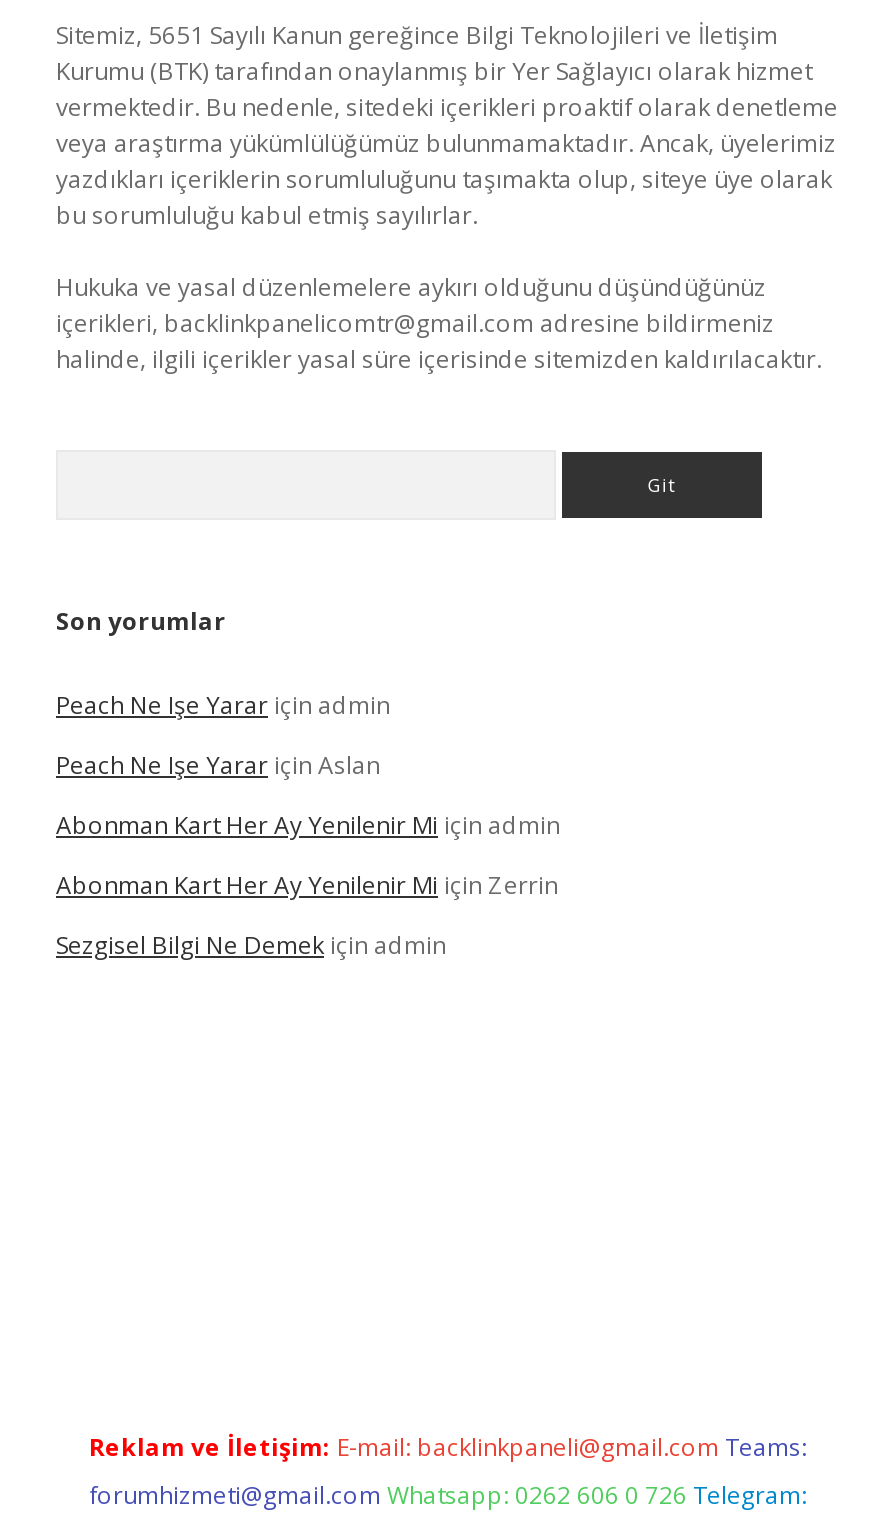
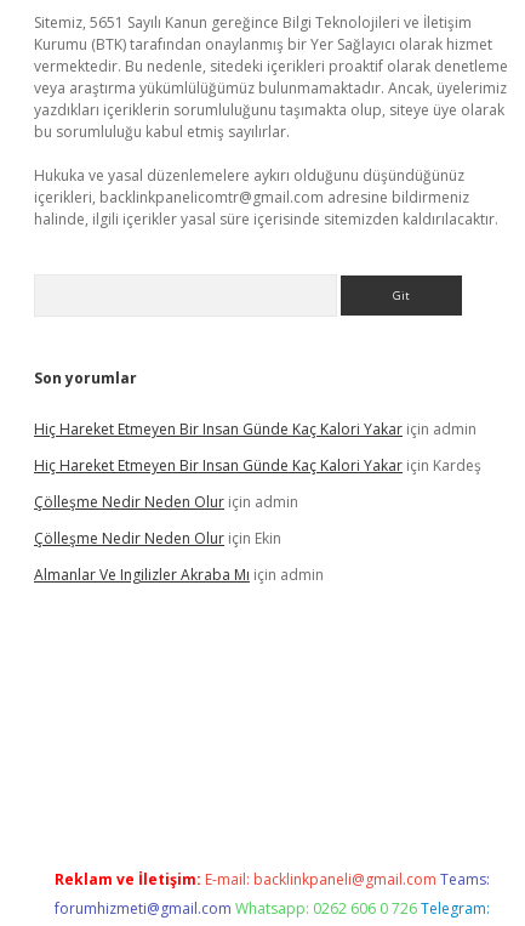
[56,688,390,722] Peach Ne Işe Yarar için admin -> [34,419,477,439] Hiç Hareket Etmeyen Bir Insan Günde Kaç Kalori Yakar için admin
[56,748,380,782] Peach Ne Işe Yarar için Aslan -> [34,455,481,476] Hiç Hareket Etmeyen Bir Insan Günde Kaç Kalori Yakar için Kardeş
[56,808,560,842] Abonman Kart Her Ay Yenilenir Mi için admin -> [34,492,298,512] Çölleşme Nedir Neden Olur için admin
[56,868,558,902] Abonman Kart Her Ay Yenilenir Mi için Zerrin -> [34,528,281,549] Çölleşme Nedir Neden Olur için Ekin
[56,928,446,962] Sezgisel Bilgi Ne Demek için admin -> [34,564,324,585] Almanlar Ve Ingilizler Akraba Mı için admin

